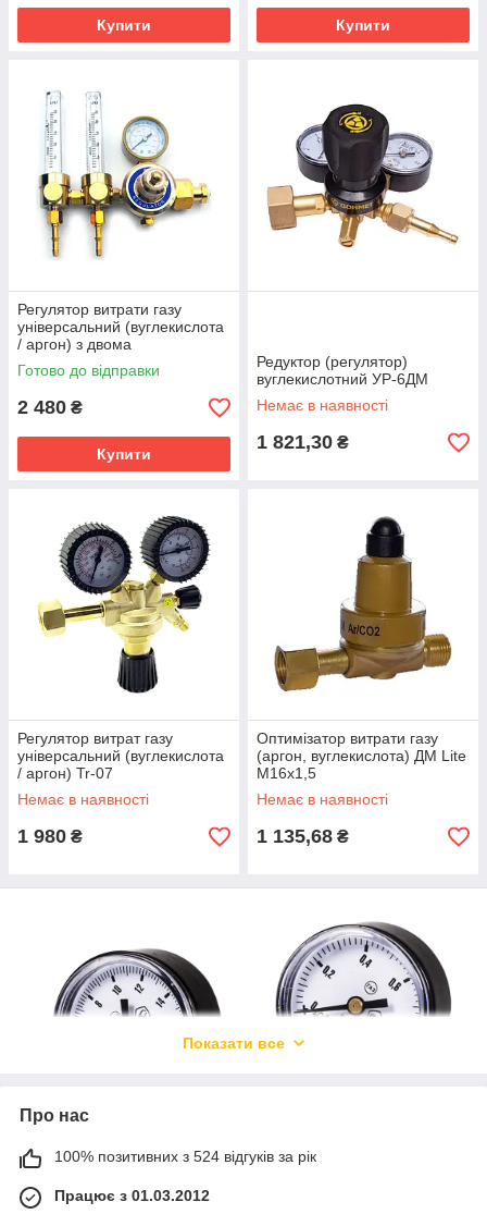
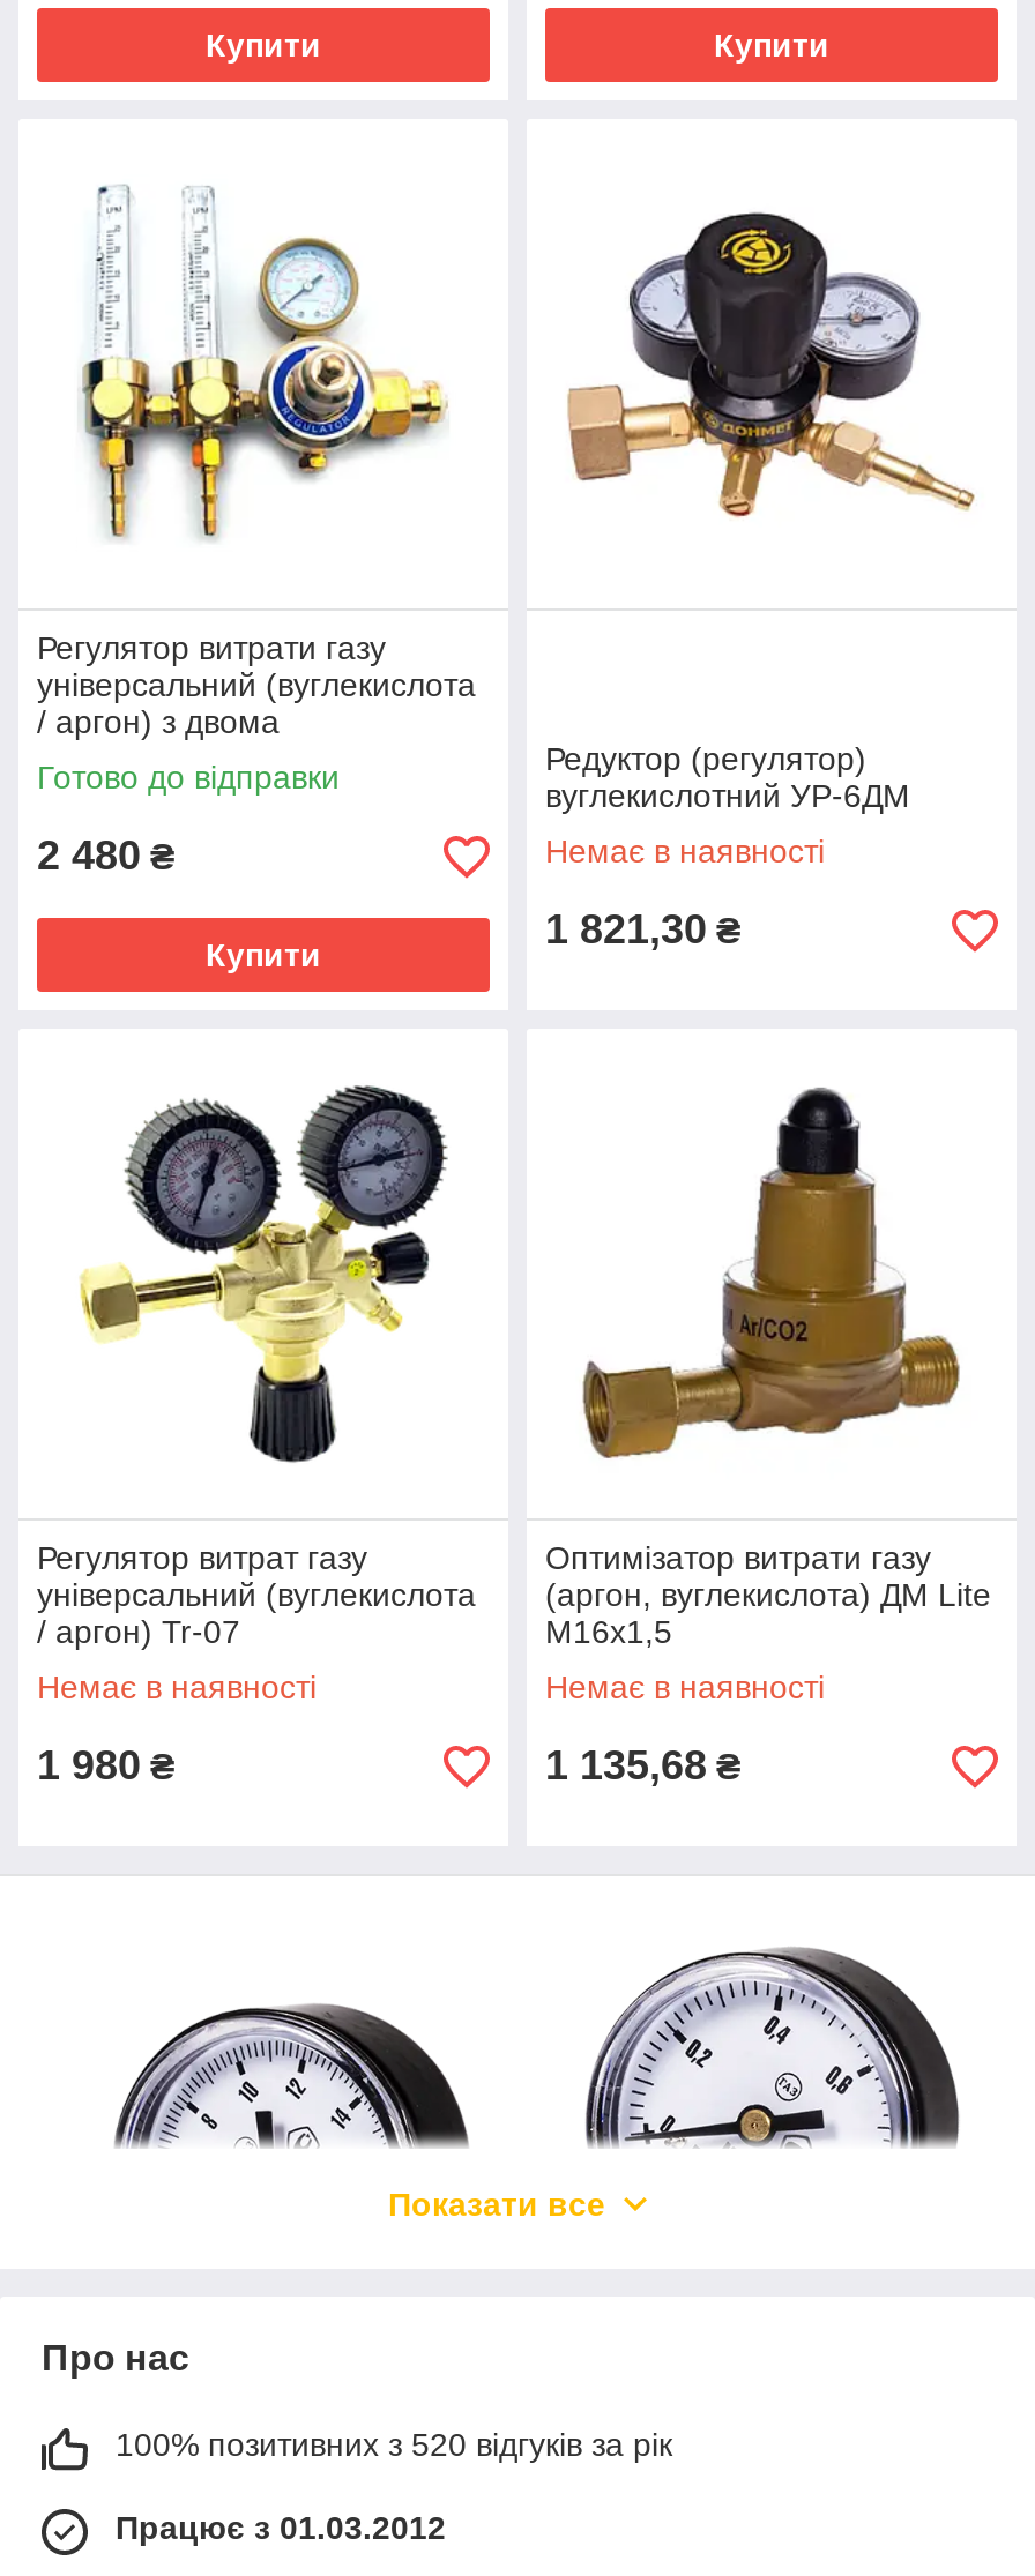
[54,1148,316,1165] 100% позитивних з 524 відгуків за рік -> [116,2426,672,2463] 100% позитивних з 520 відгуків за рік

